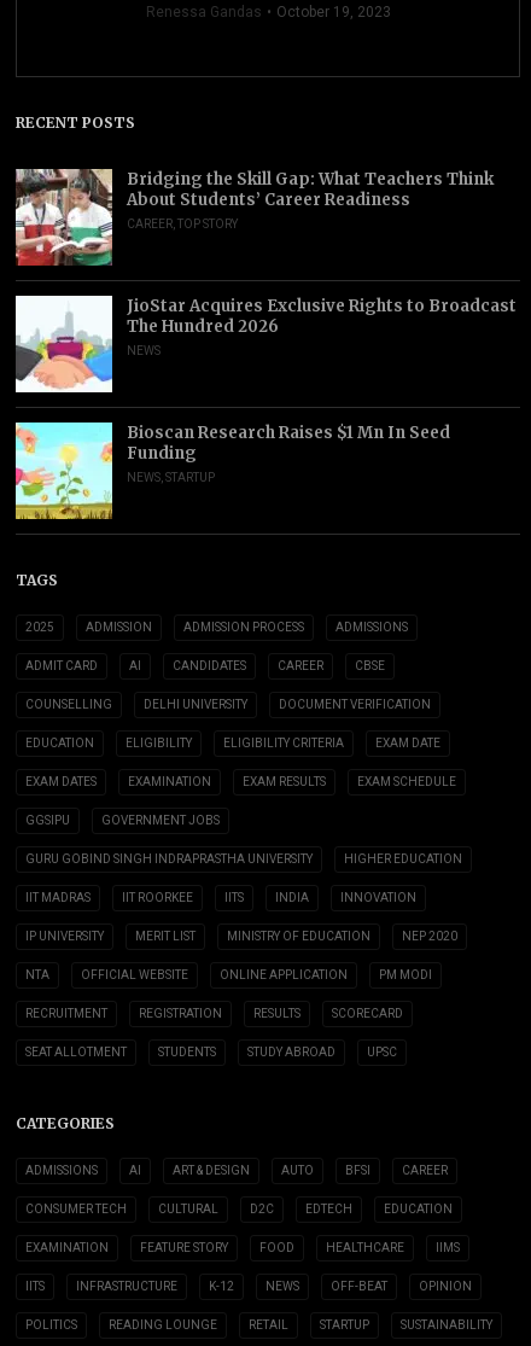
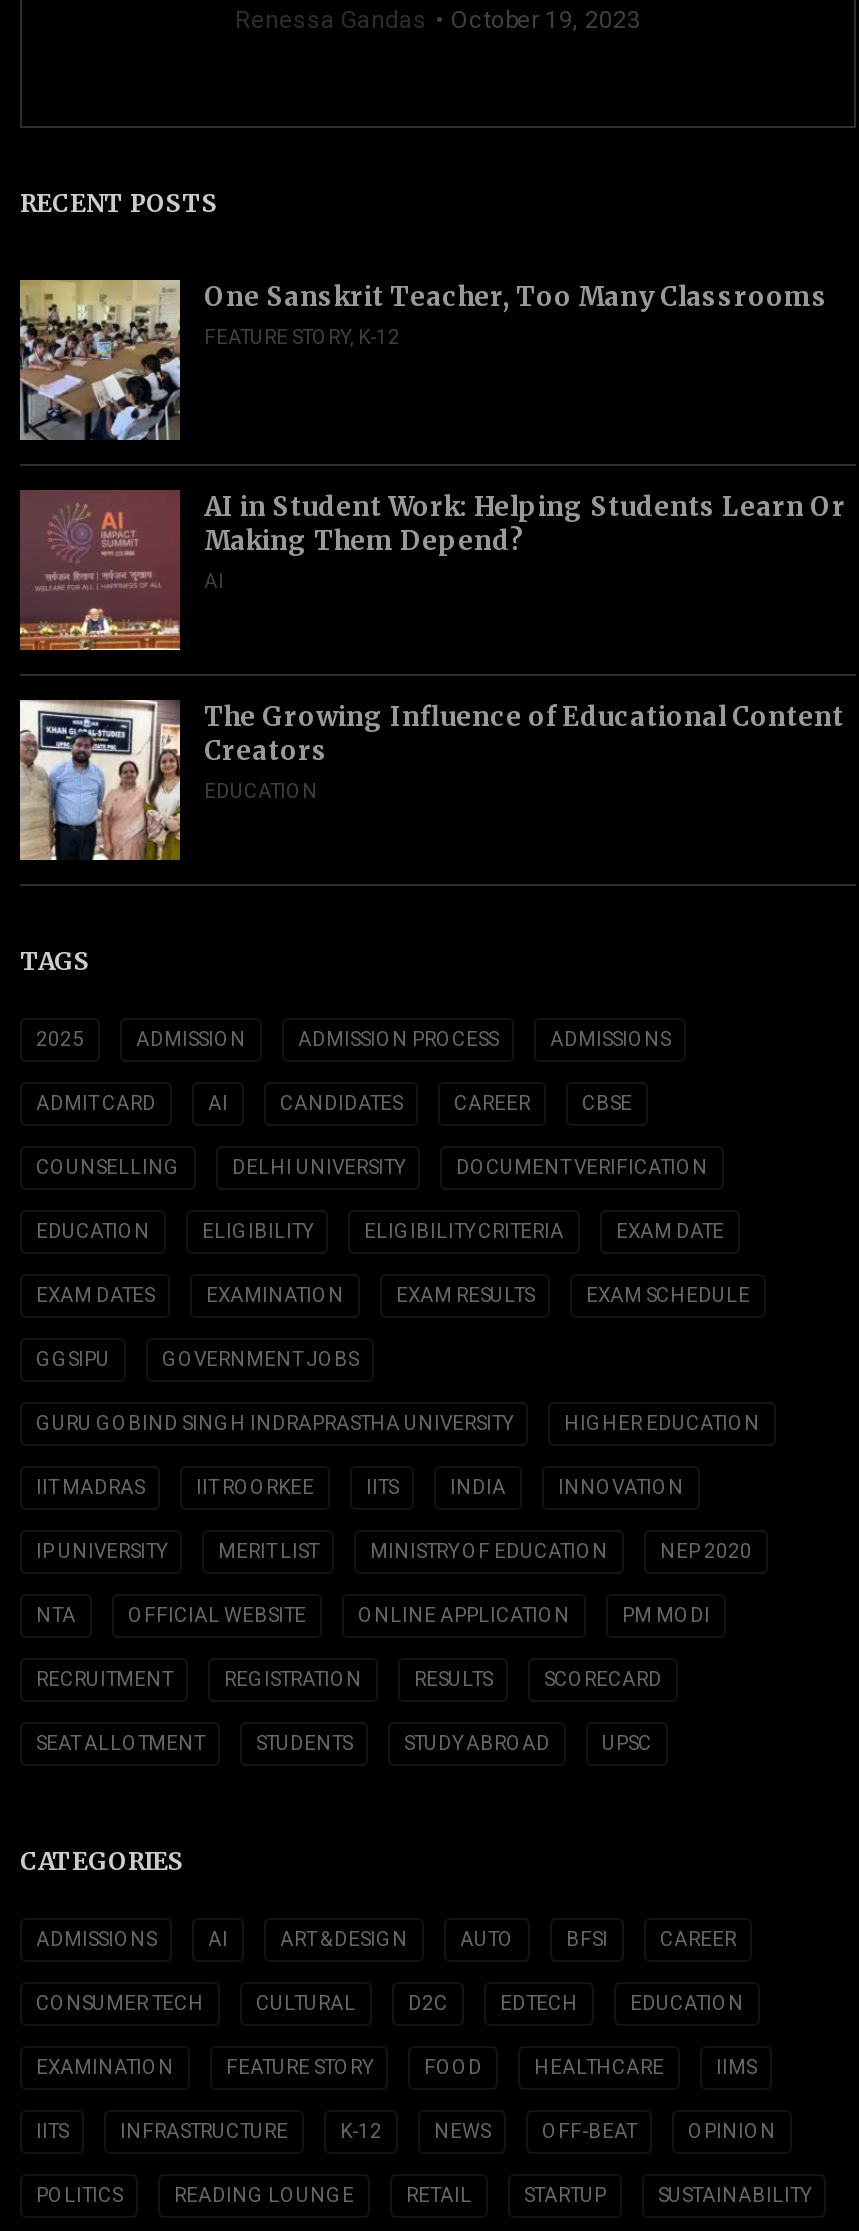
[14,168,494,266] [image] | Bridging the Skill Gap: What Teachers Think | About Students’ Career Readiness | CAREER, TOP STORY -> [18,278,828,442] [image] | One Sanskrit Teacher, Too Many Classrooms | FEATURE STORY, K-12
[14,295,517,394] [image] | JioStar Acquires Exclusive Rights to Broadcast | The Hundred 2026 | NEWS -> [18,490,846,652] [image] | AI in Student Work: Helping Students Learn Or | Making Them Depend? | AI
[14,421,450,520] [image] | Bioscan Research Raises $1 Mn In Seed | Funding | NEWS, STARTUP -> [18,698,844,862] [image] | The Growing Influence of Educational Content | Creators | EDUCATION

